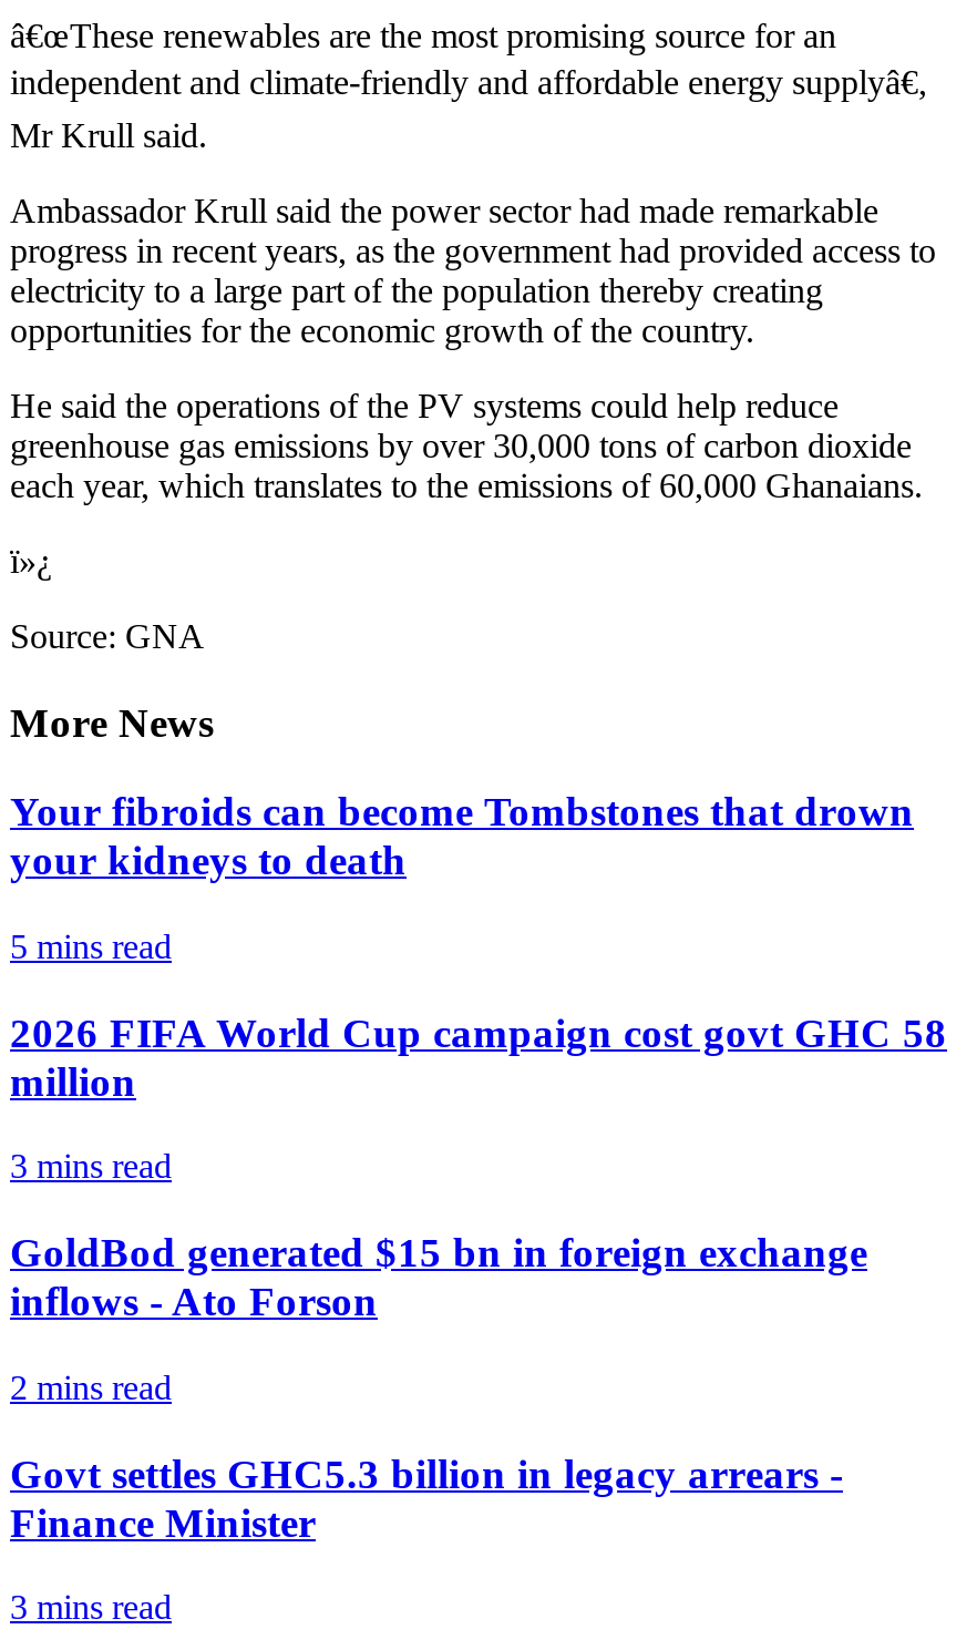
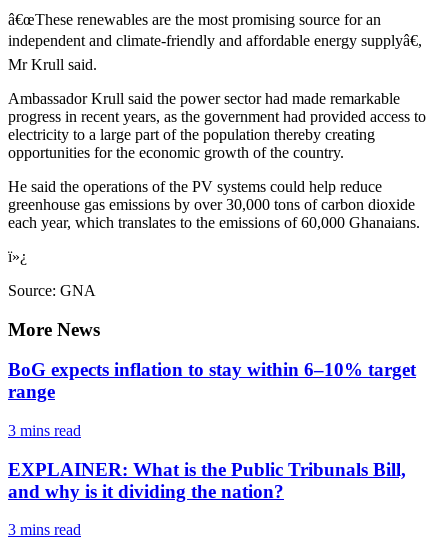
[10,789,947,1104] Your fibroids can become Tombstones that drown | your kidneys to death | 5 mins read | 2026 FIFA World Cup campaign cost govt GHC 58 | million -> [8,359,416,402] BoG expects inflation to stay within 6–10% target | range
[10,1229,867,1545] GoldBod generated $15 bn in foreign exchange | inflows - Ato Forson | 2 mins read | Govt settles GHC5.3 billion in legacy arrears - | Finance Minister -> [8,459,406,502] EXPLAINER: What is the Public Tribunals Bill, | and why is it dividing the nation?

